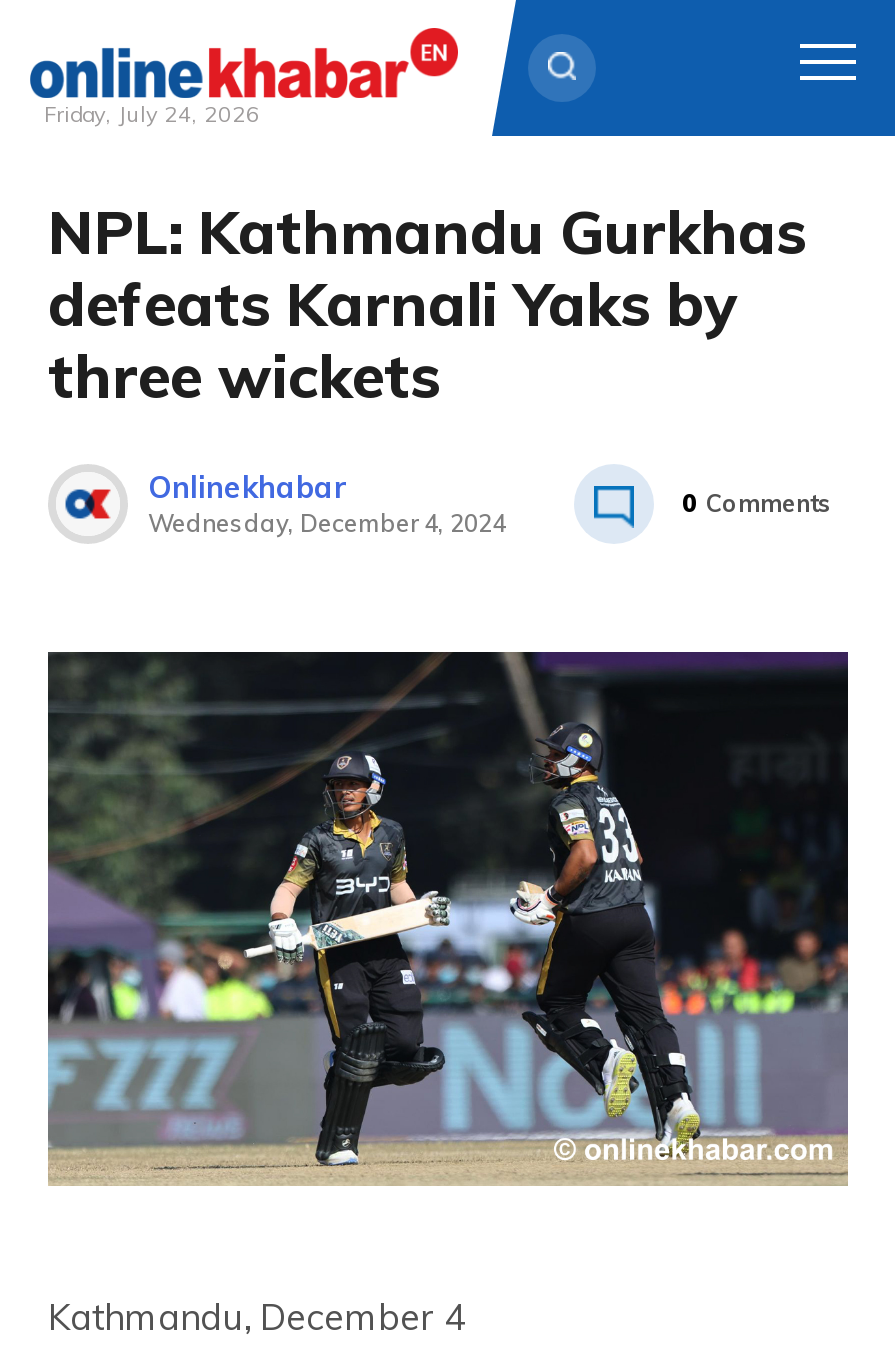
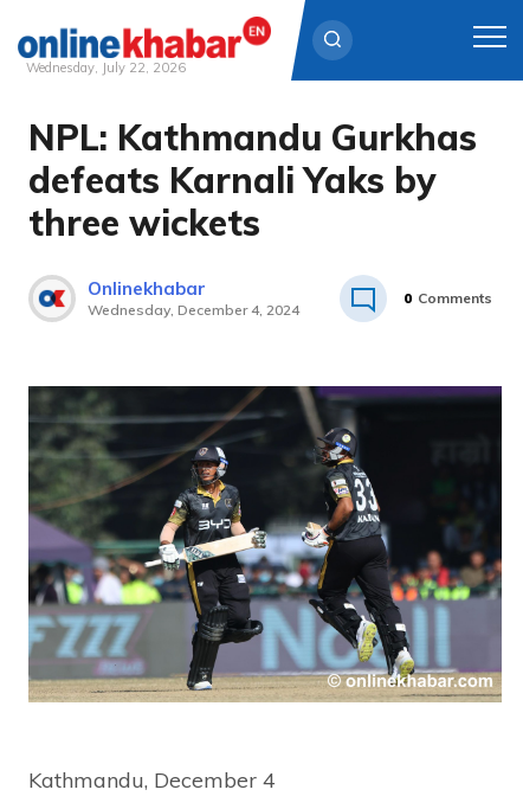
[44,100,260,128] Friday, July 24, 2026 -> [26,59,186,76] Wednesday, July 22, 2026

